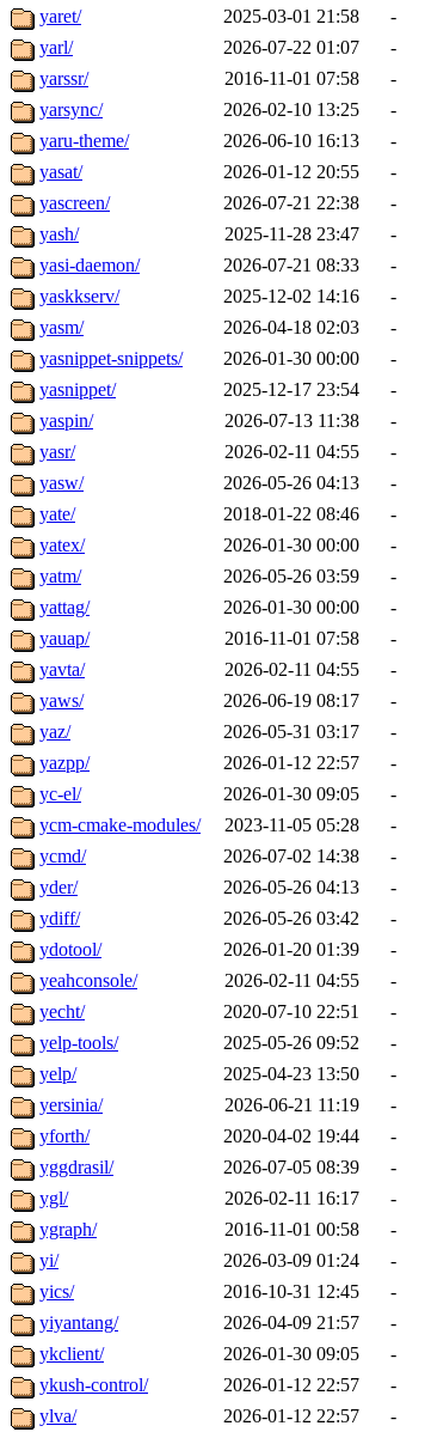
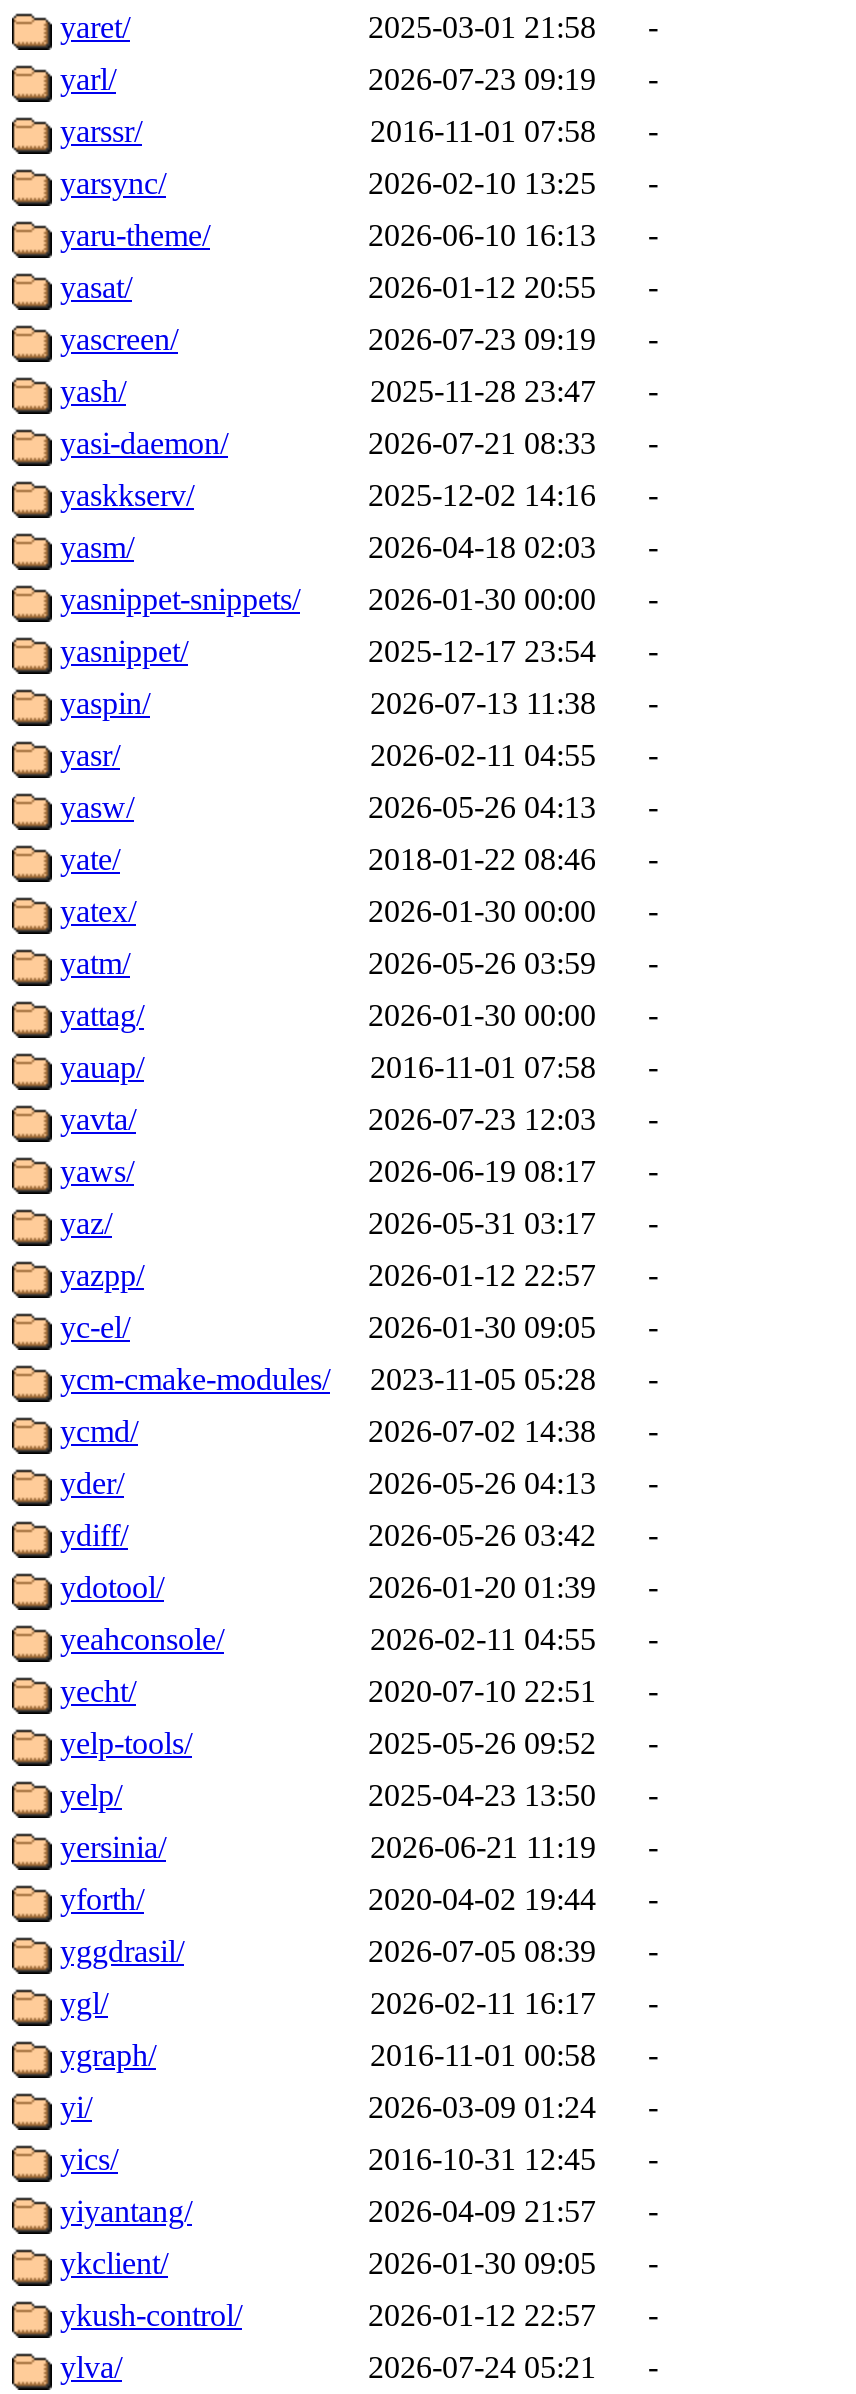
[223,38,359,58] 2026-07-22 01:07 -> [368,63,596,97] 2026-07-23 09:19
[223,193,359,213] 2026-07-21 22:38 -> [368,323,596,357] 2026-07-23 09:19
[224,660,359,680] 2026-02-11 04:55 -> [368,1103,596,1137] 2026-07-23 12:03
[223,1406,359,1426] 2026-01-12 22:57 -> [368,2351,596,2385] 2026-07-24 05:21

